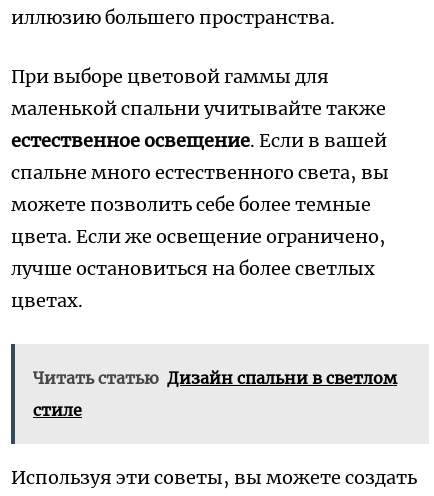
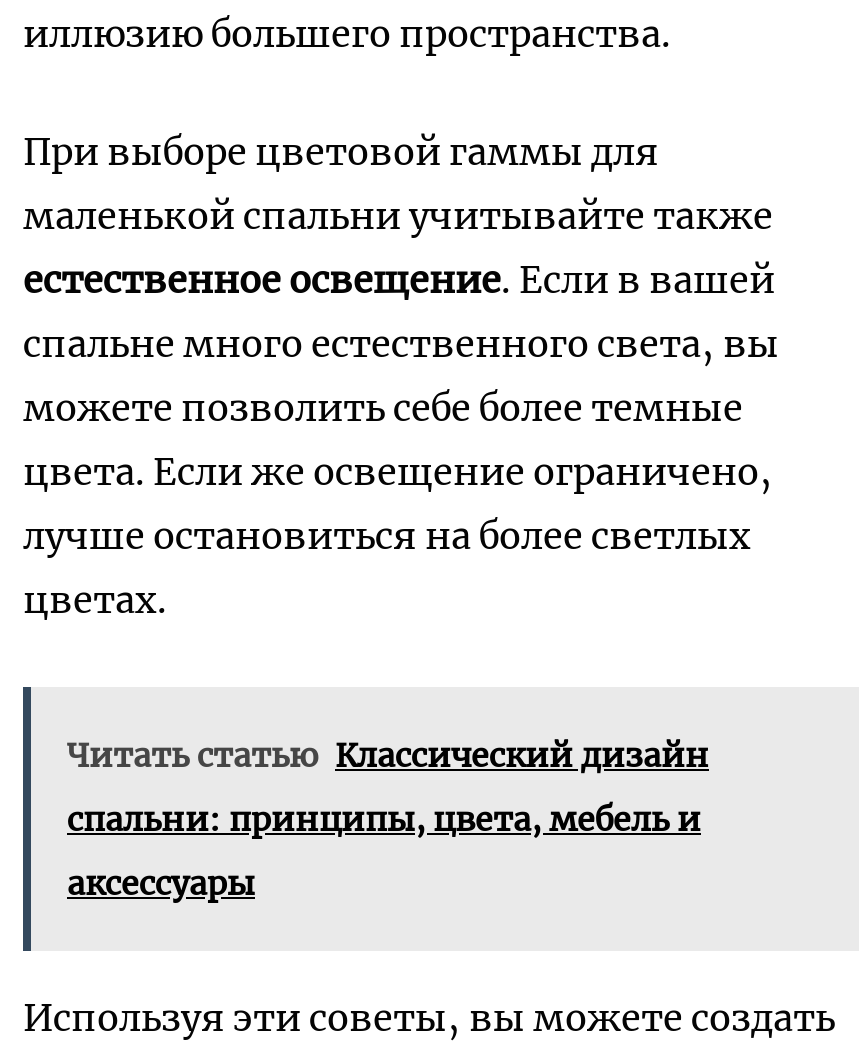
[33,368,397,420] Читать статью Дизайн спальни в светлом | стиле -> [67,735,709,903] Читать статью Классический дизайн | спальни: принципы, цвета, мебель и | аксессуары

